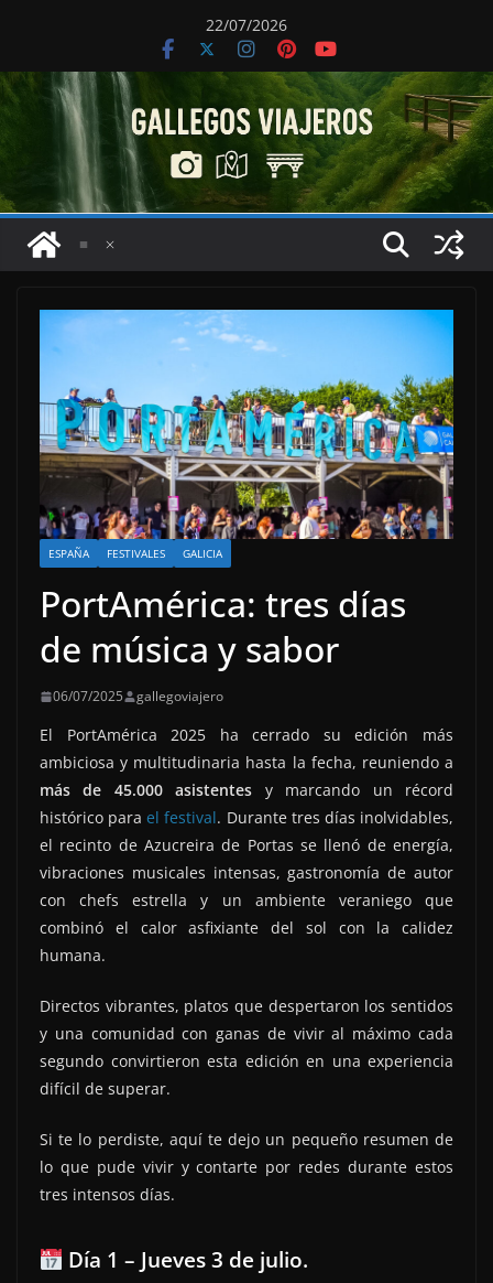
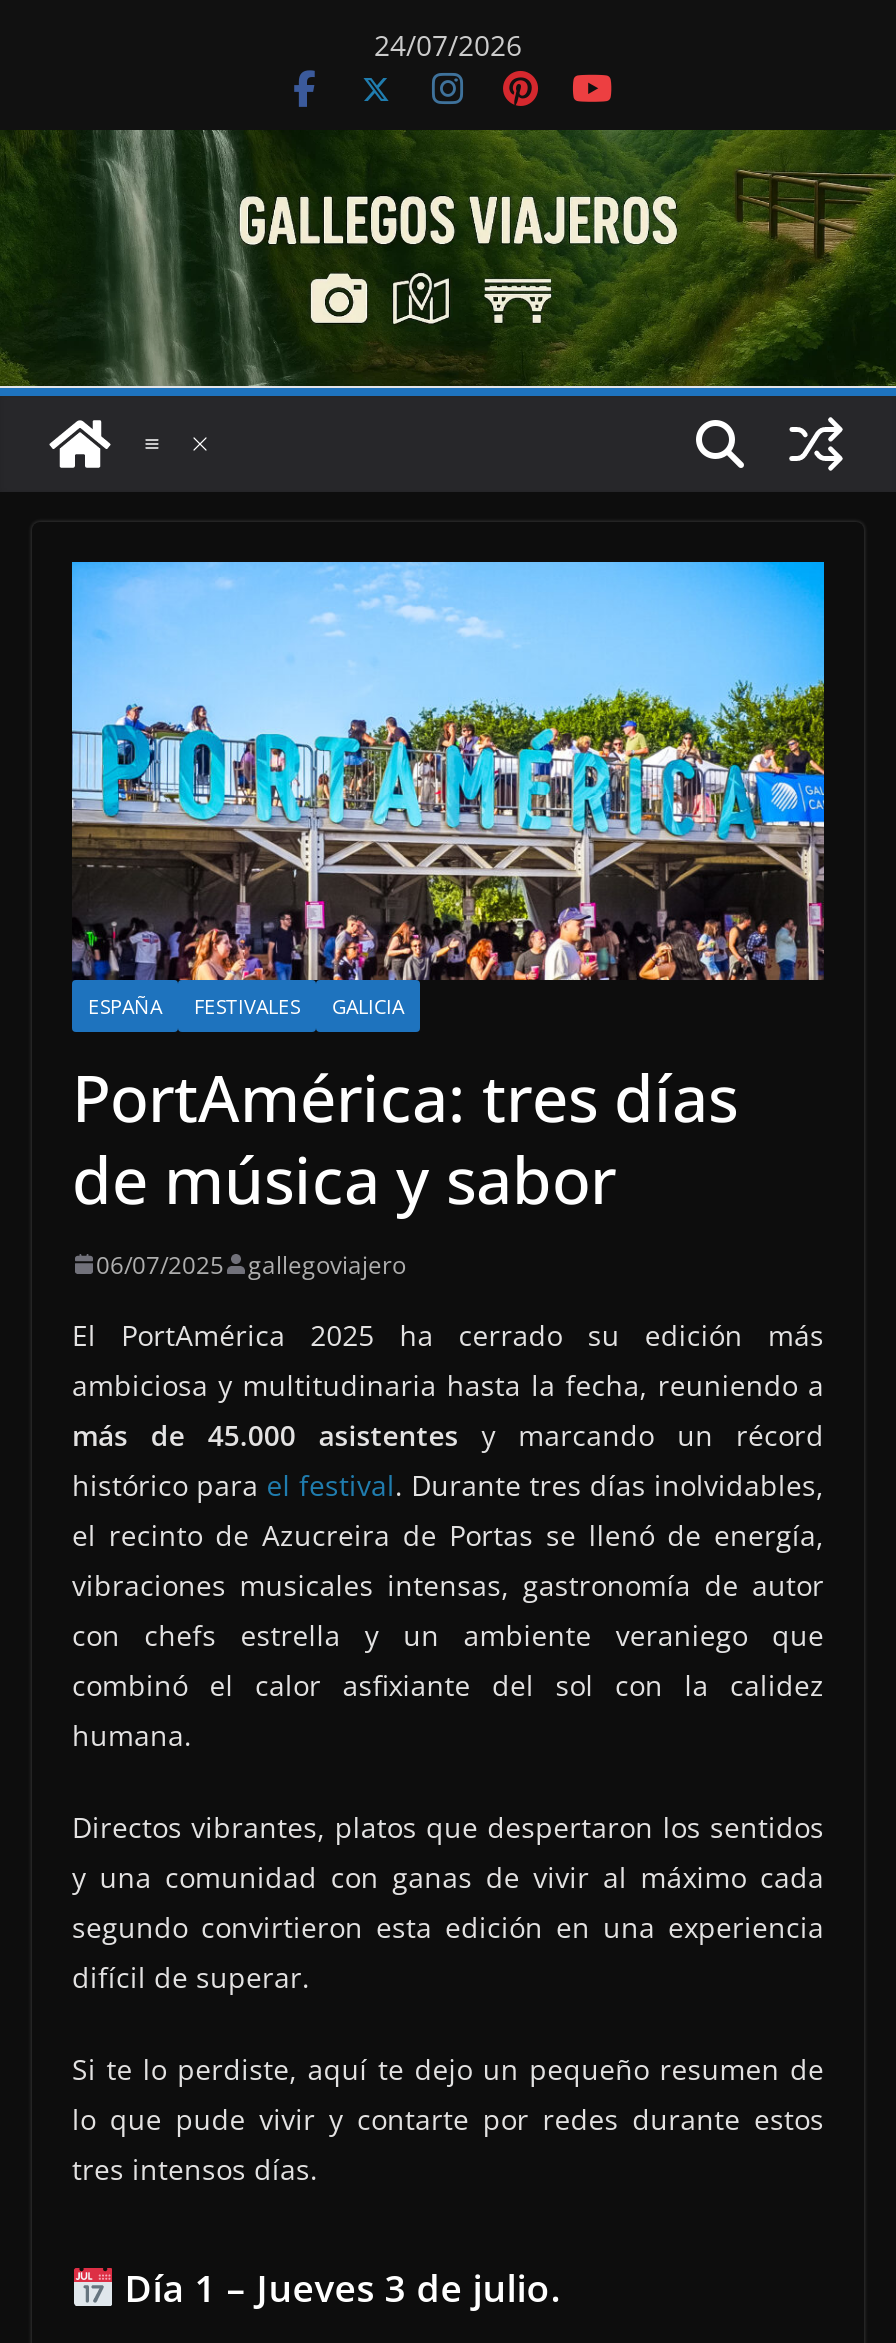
[206,14,287,35] 22/07/2026 -> [374,26,522,64] 24/07/2026

